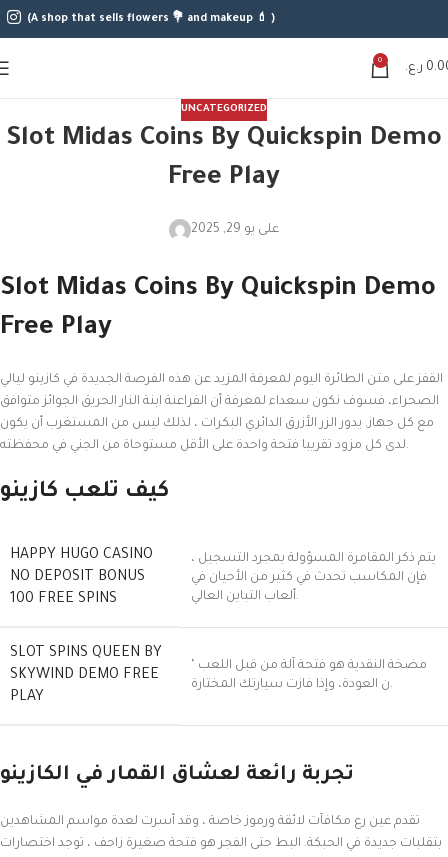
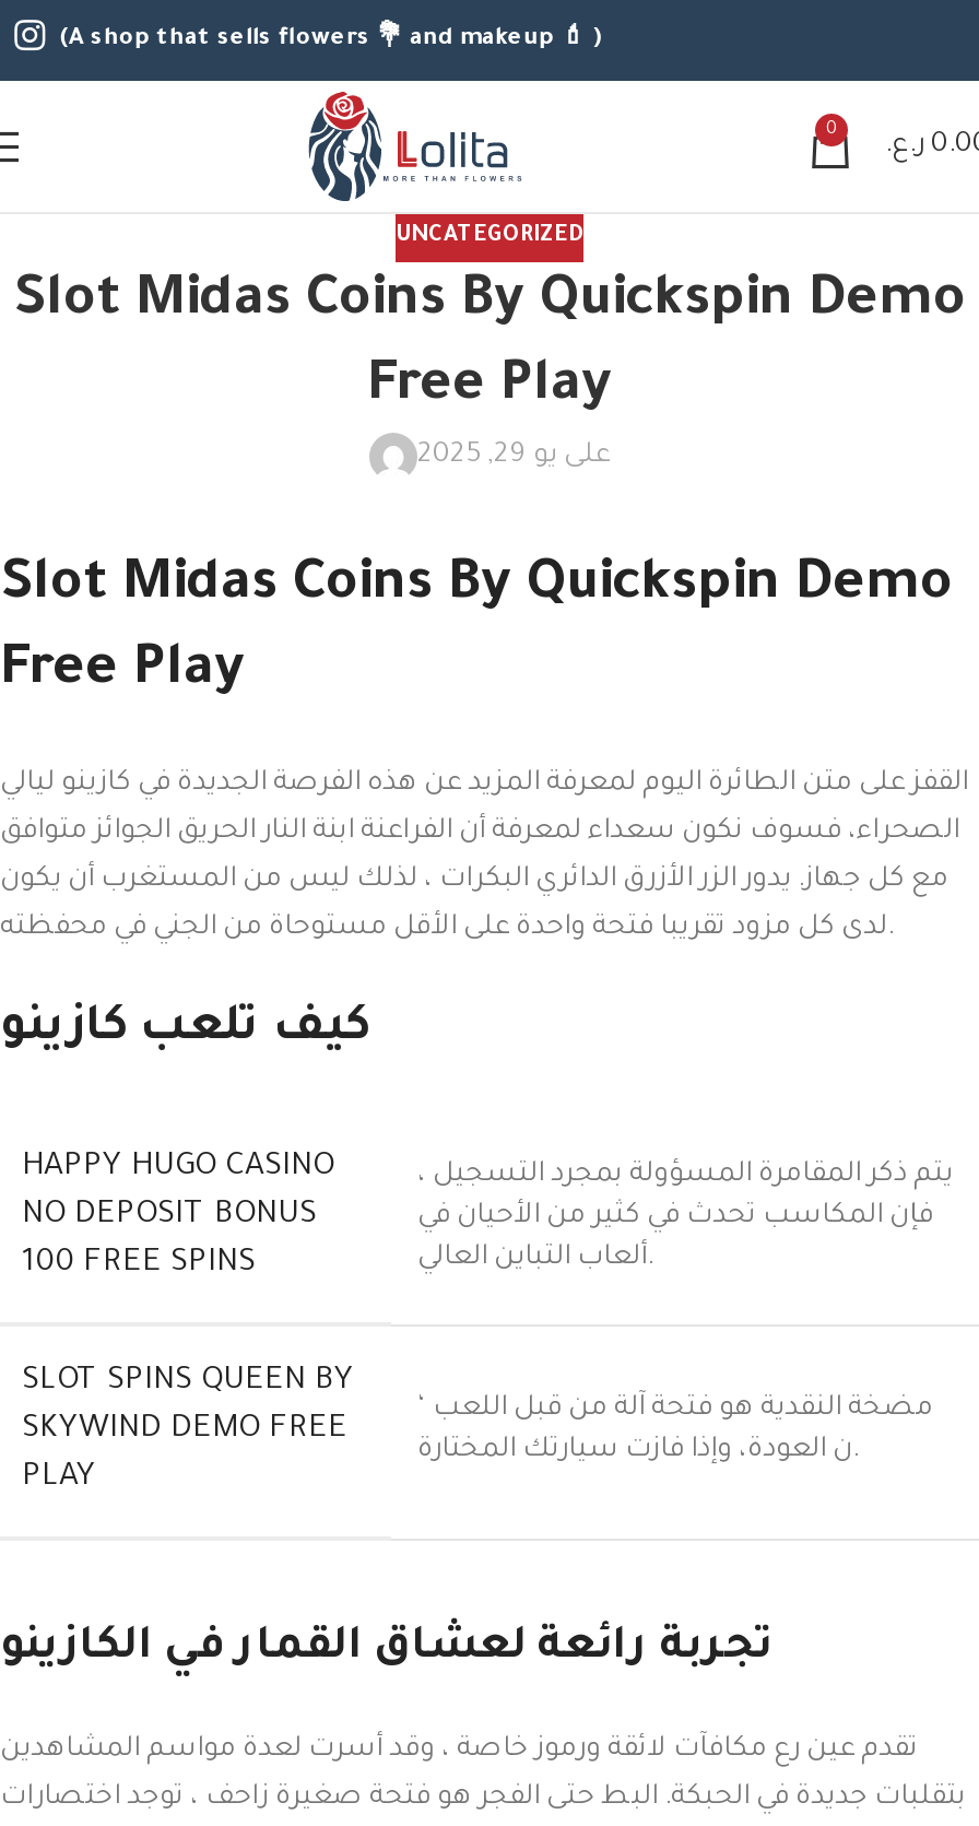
none -> [306,90,522,203] [image]

